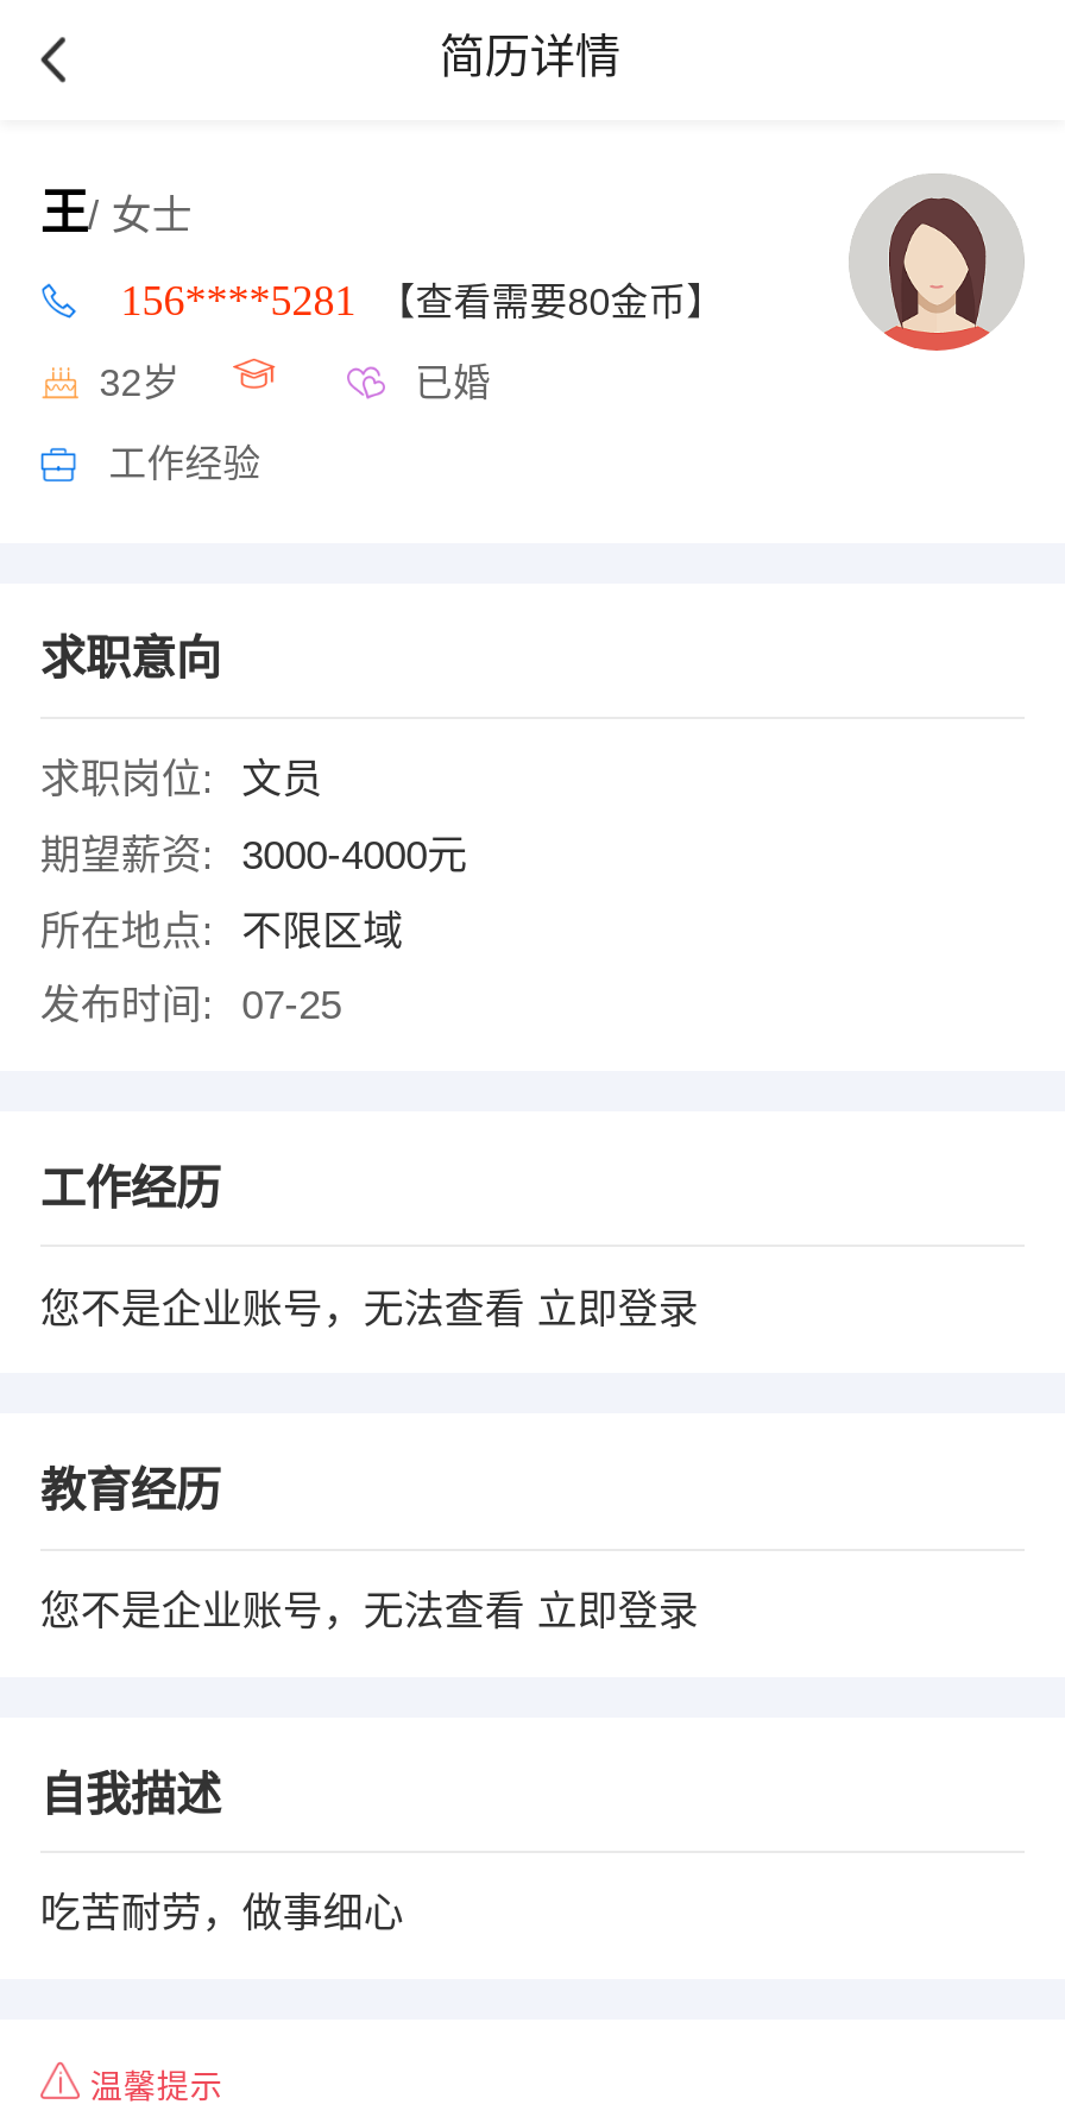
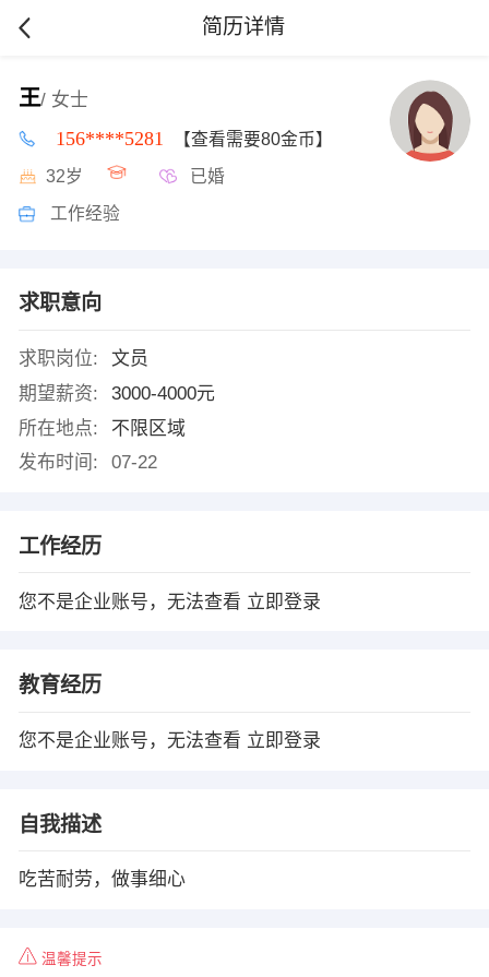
[40,984,342,1029] 发布时间: 07-25 -> [18,452,157,473] 发布时间: 07-22

